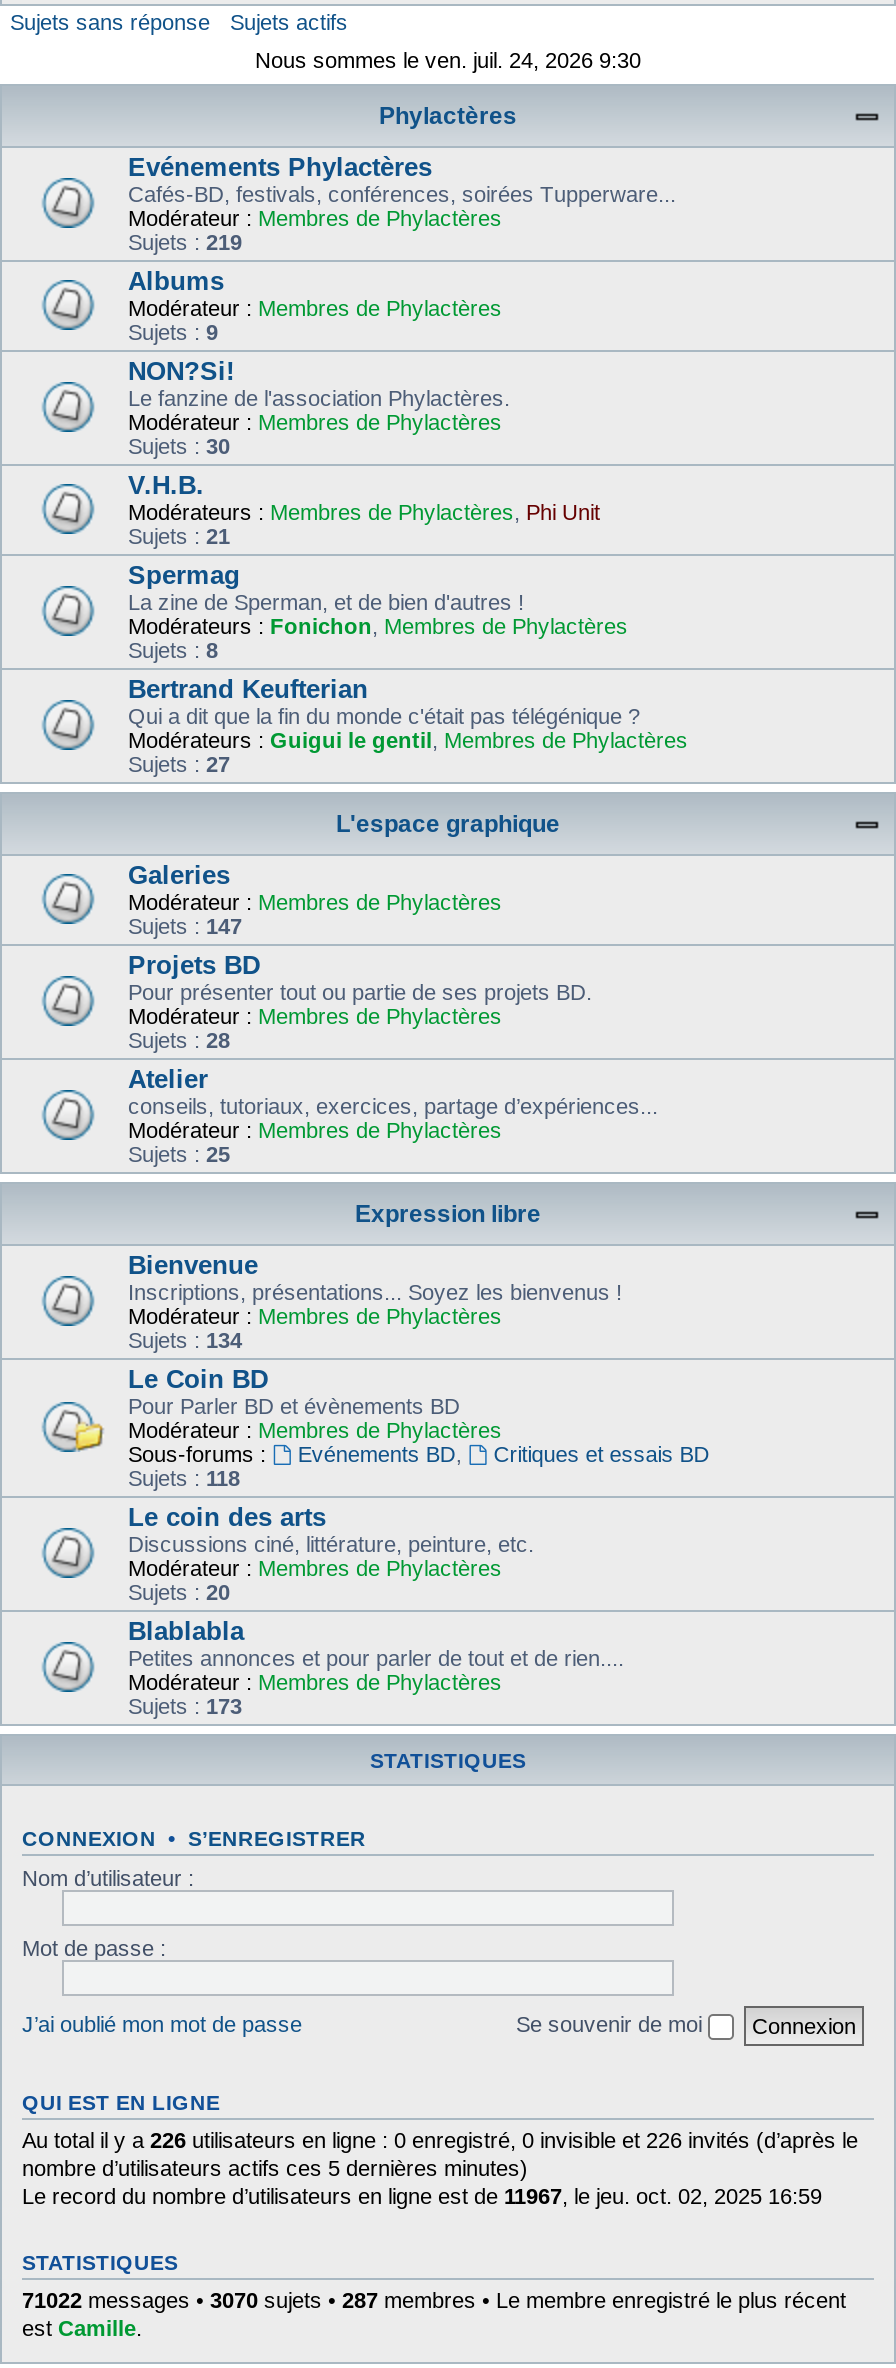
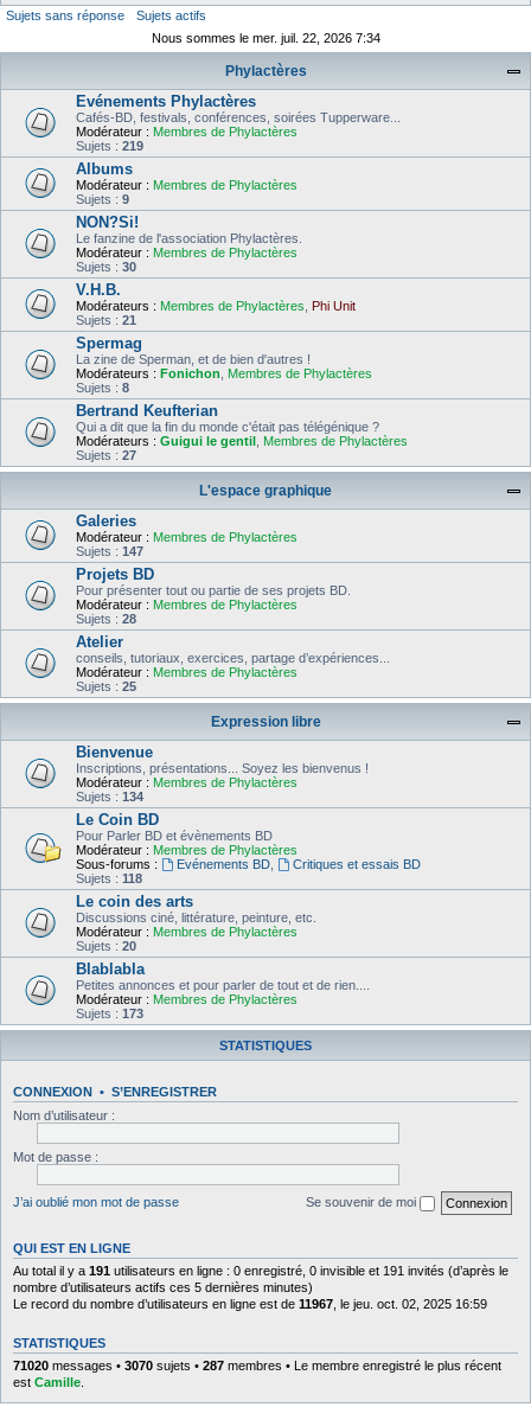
[255,48,641,72] Nous sommes le ven. juil. 24, 2026 9:30 -> [151,31,380,45] Nous sommes le mer. juil. 22, 2026 7:34
[22,2127,858,2151] Au total il y a 226 utilisateurs en ligne : 0 enregistré, 0 invisible et 226 invités (d’après le -> [13,1263,508,1277] Au total il y a 191 utilisateurs en ligne : 0 enregistré, 0 invisible et 191 invités (d’après le
[22,2287,846,2311] 71022 messages • 3070 sujets • 287 membres • Le membre enregistré le plus récent -> [13,1358,501,1372] 71020 messages • 3070 sujets • 287 membres • Le membre enregistré le plus récent

